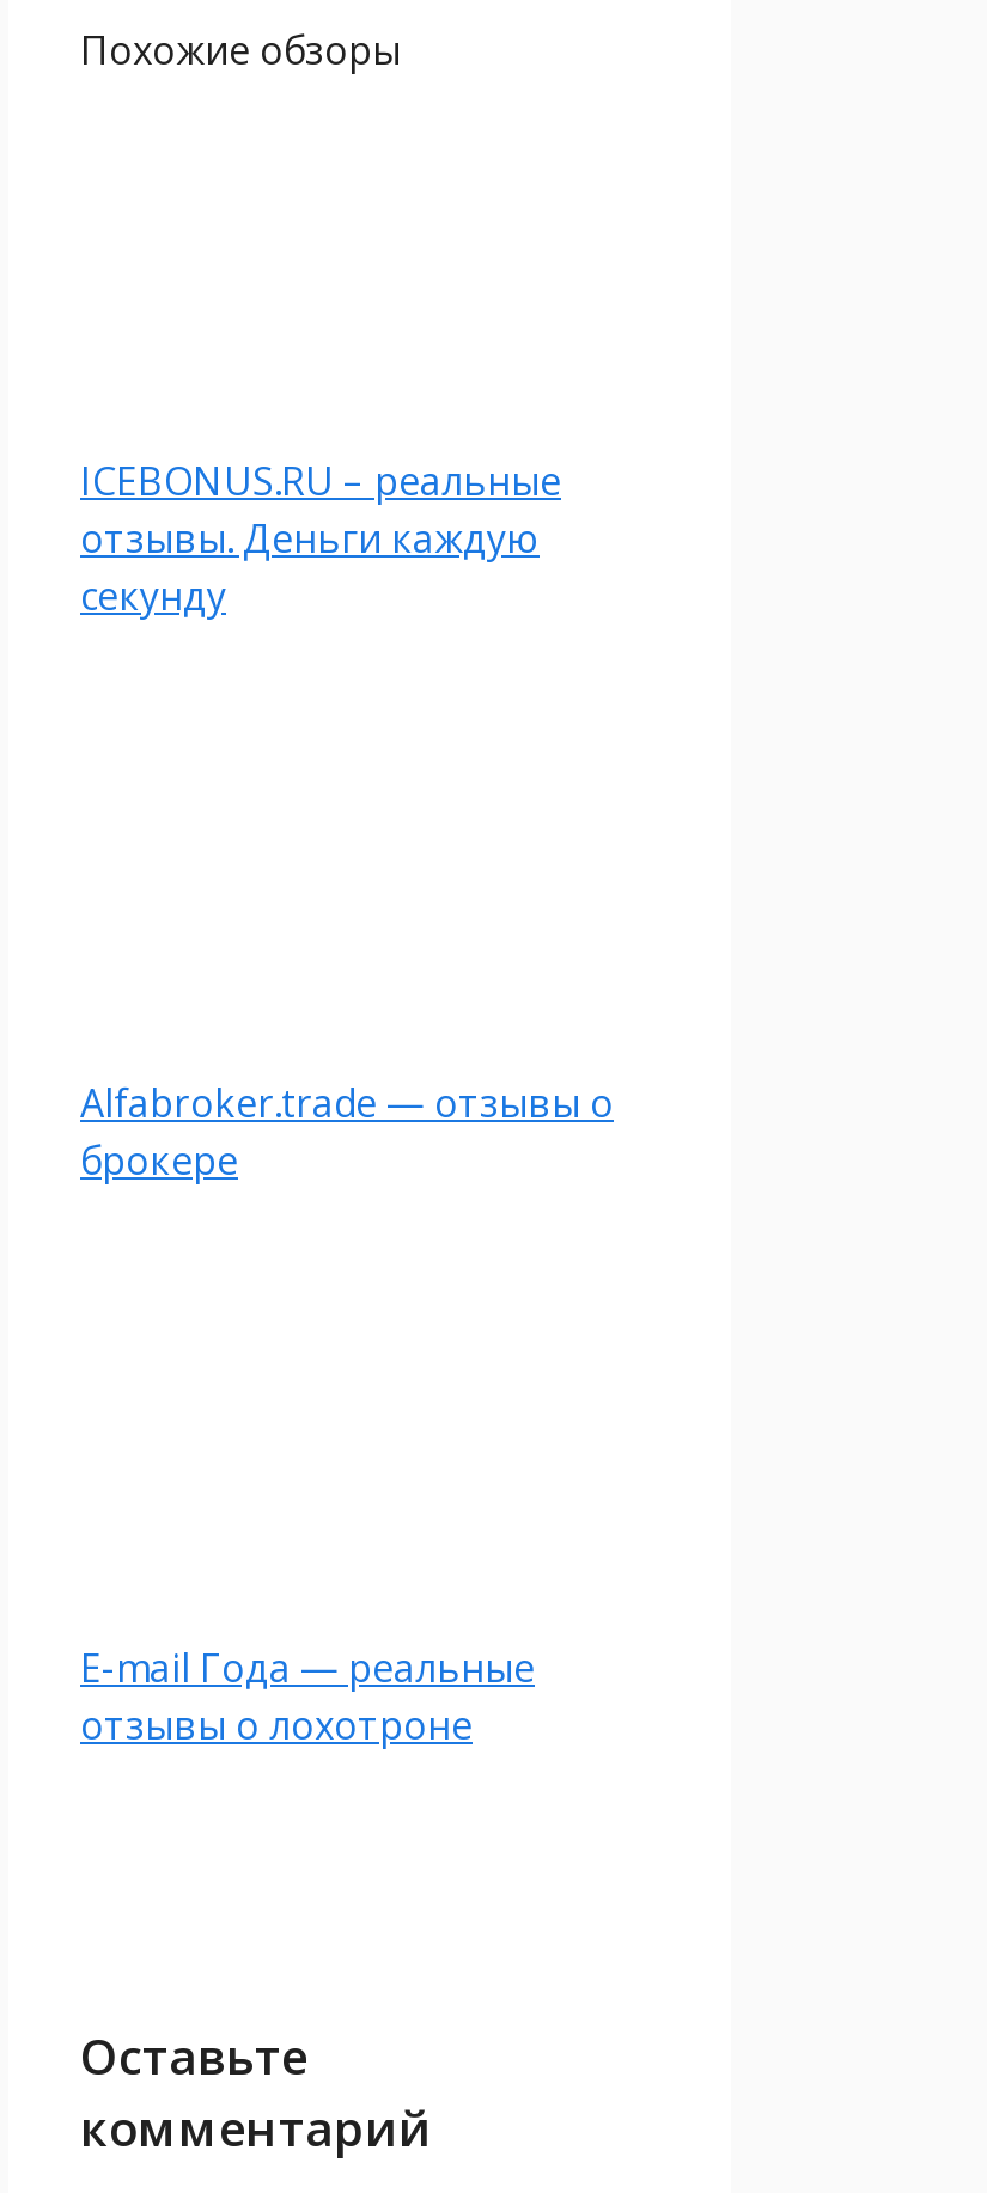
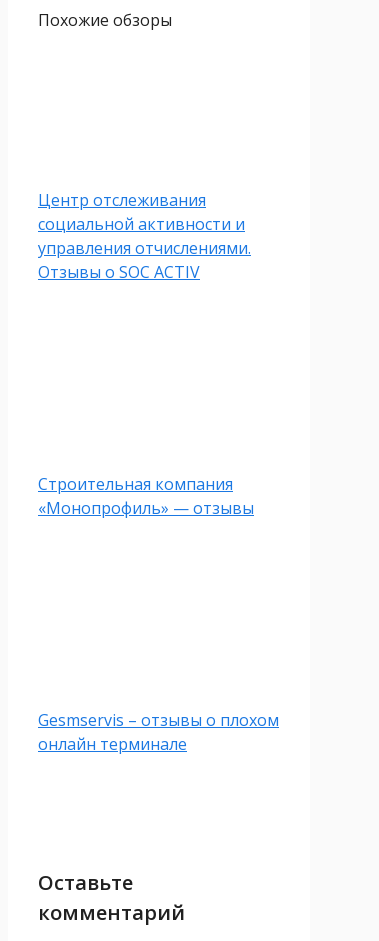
[80,455,561,623] ICEBONUS.RU – реальные | отзывы. Деньги каждую | секунду -> [38,189,251,283] Центр отслеживания | социальной активности и | управления отчислениями. | Отзывы о SOC ACTIV
[80,1077,614,1187] Alfabroker.trade — отзывы о | брокере -> [38,473,254,519] Строительная компания | «Монопрофиль» — отзывы
[80,1642,535,1752] E-mail Года — реальные | отзывы о лохотроне -> [38,709,279,755] Gesmservis – отзывы о плохом | онлайн терминале

